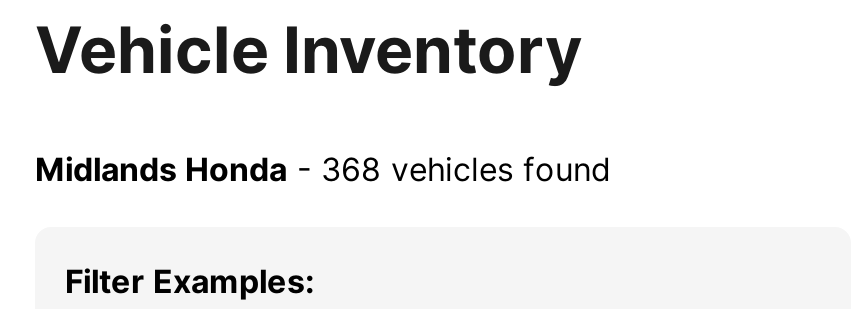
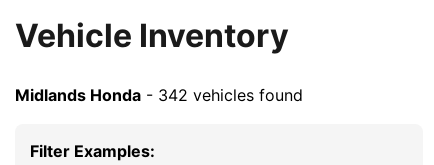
[35,149,611,189] Midlands Honda - 368 vehicles found -> [15,85,303,105] Midlands Honda - 342 vehicles found

